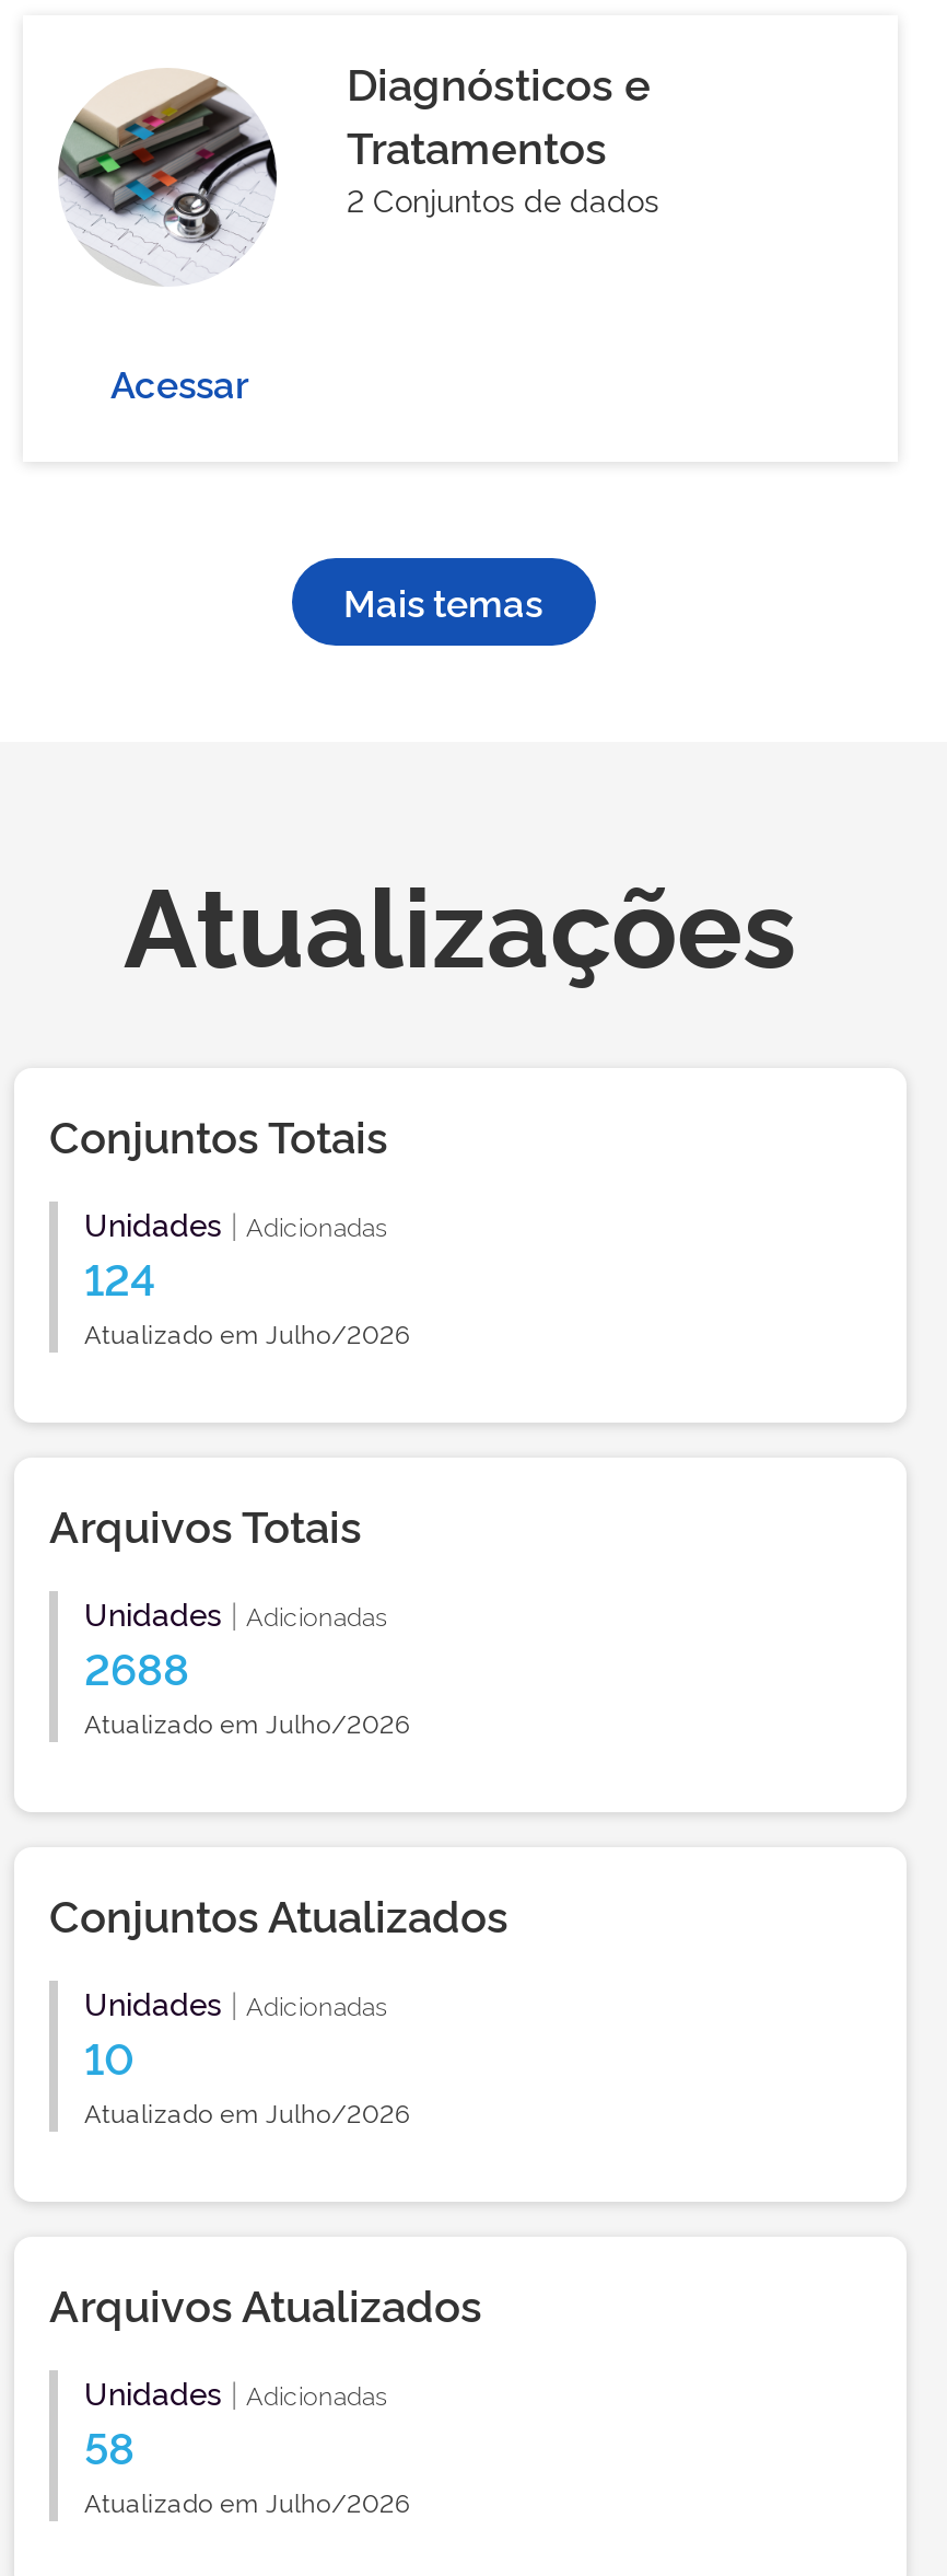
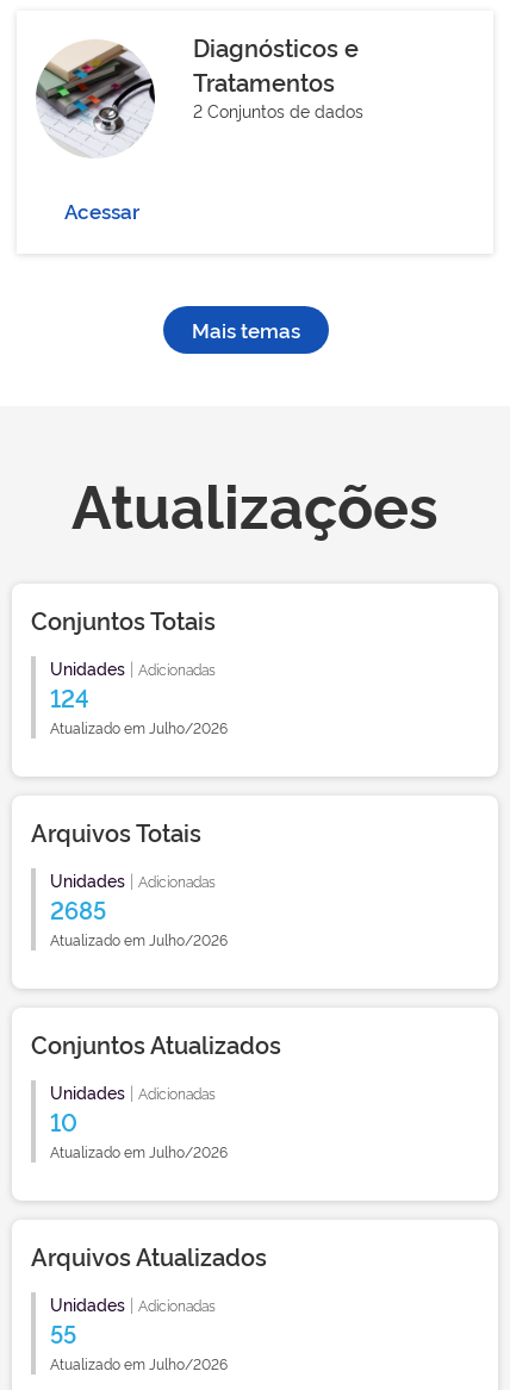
[84,1634,189,1695] 2688 -> [50,892,106,925] 2685
[84,2413,135,2474] 58 -> [50,1316,76,1349] 55

